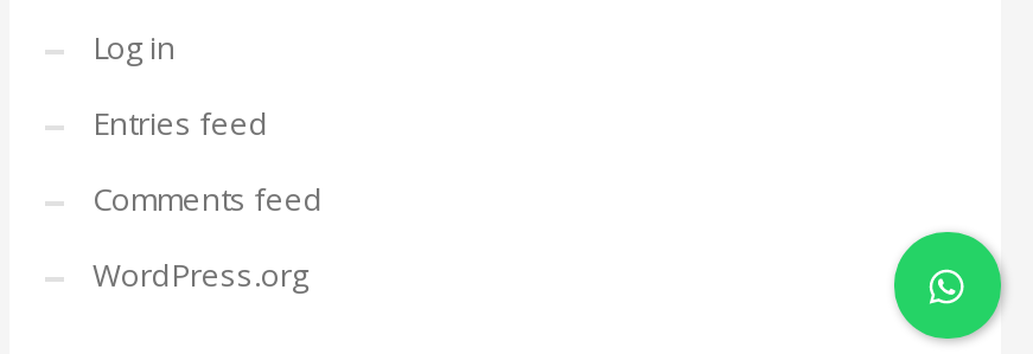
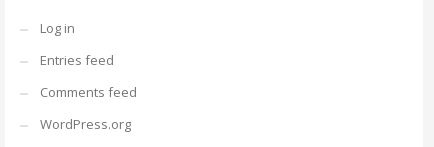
[892,230,1006,343] [image] -> none

